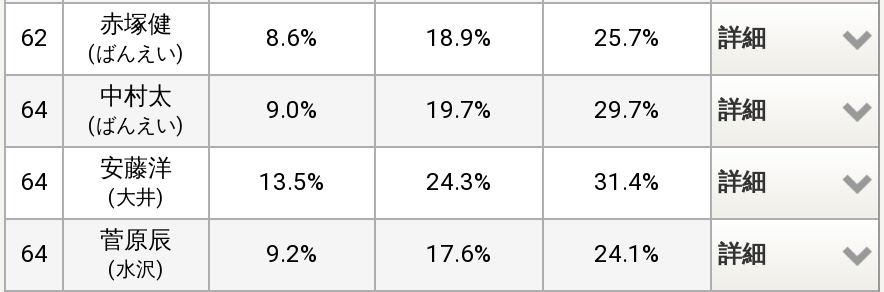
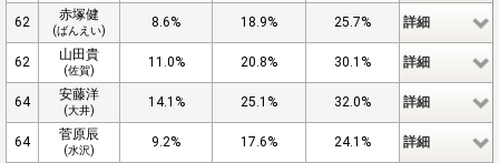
[20,81,184,135] 64 | 中村太 | (ばんえい) -> [14,46,99,76] 62 | 山田貴 | (佐賀)
[266,95,660,123] 9.0% | 19.7% | 29.7% -> [148,54,371,69] 11.0% | 20.8% | 30.1%
[259,167,325,195] 13.5% -> [148,94,184,109] 14.1%
[426,167,492,195] 24.3% -> [241,94,277,109] 25.1%
[594,167,660,195] 31.4% -> [334,94,371,109] 32.0%

